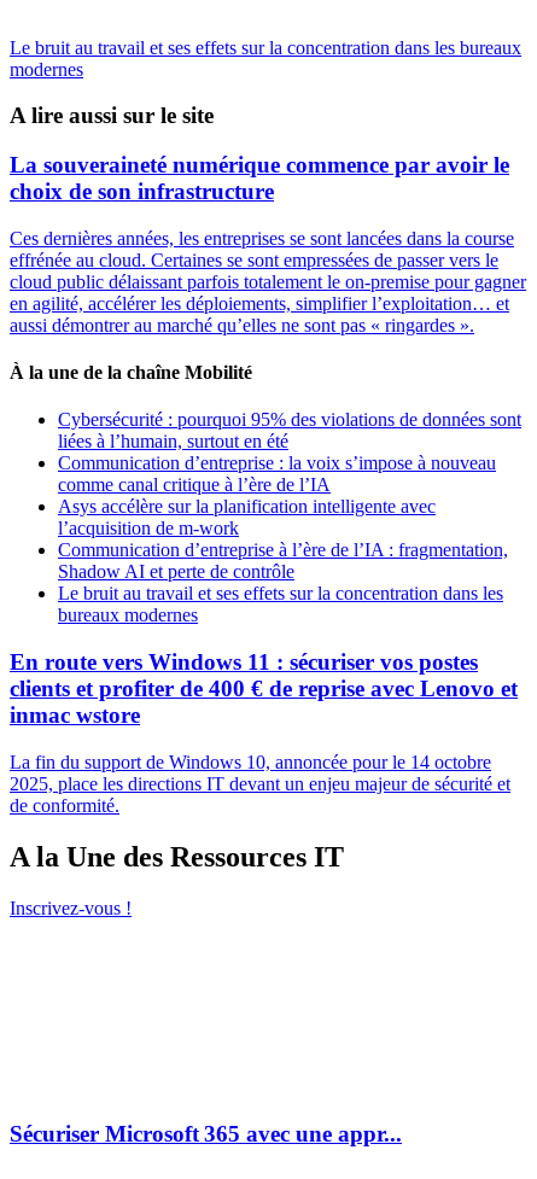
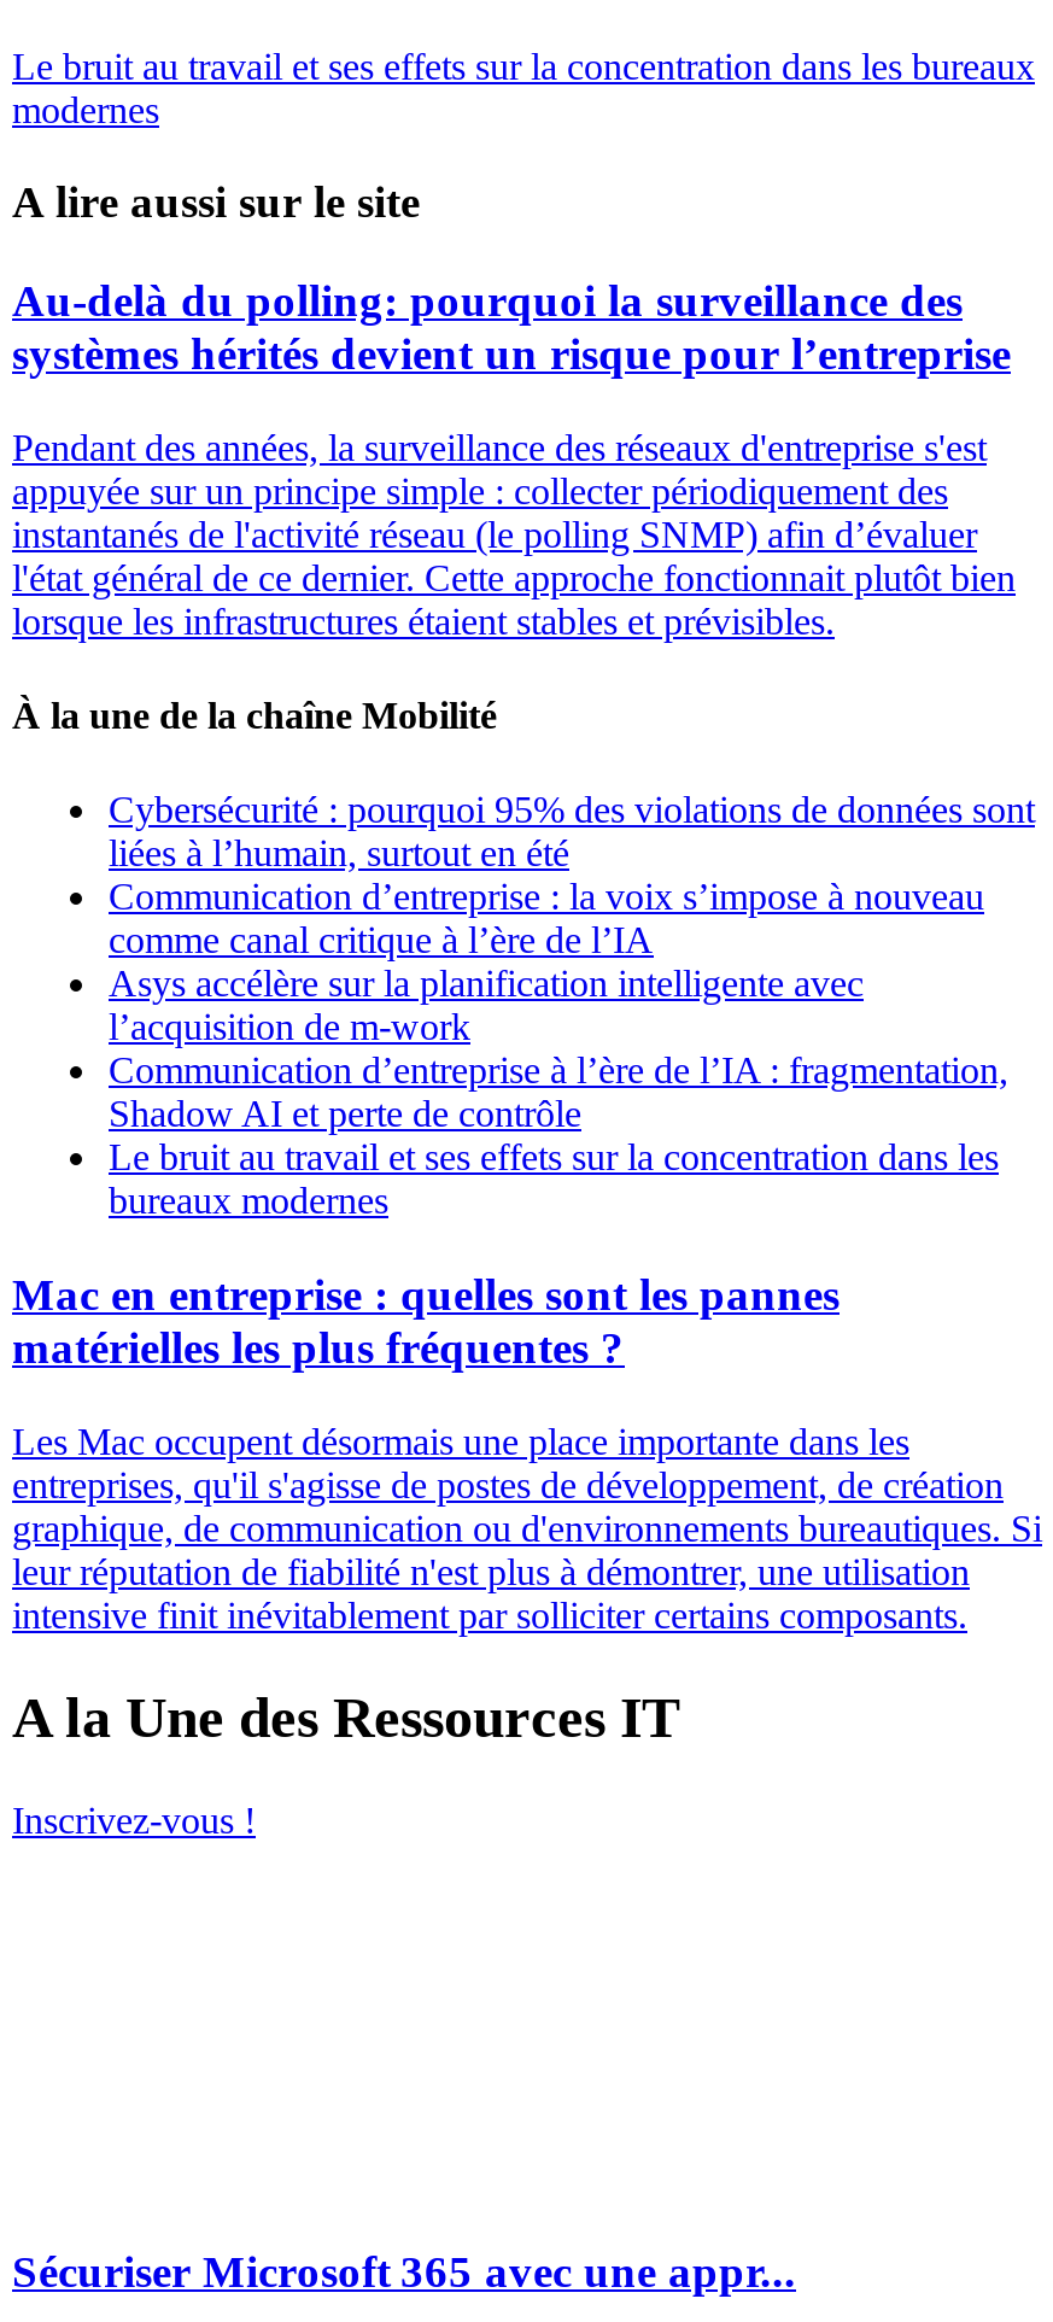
[10,152,509,204] La souveraineté numérique commence par avoir le | choix de son infrastructure -> [12,275,1011,379] Au-delà du polling: pourquoi la surveillance des | systèmes hérités devient un risque pour l’entreprise
[10,228,526,335] Ces dernières années, les entreprises se sont lancées dans la course | effrénée au cloud. Certaines se sont empressées de passer vers le | cloud public délaissant parfois totalement le on-premise pour gagner | en agilité, accélérer les déploiements, simplifier l’exploitation… et | aussi démontrer au marché qu’elles ne sont pas « ringardes ». -> [12,427,1016,641] Pendant des années, la surveillance des réseaux d'entreprise s'est | appuyée sur un principe simple : collecter périodiquement des | instantanés de l'activité réseau (le polling SNMP) afin d’évaluer | l'état général de ce dernier. Cette approche fonctionnait plutôt bien | lorsque les infrastructures étaient stables et prévisibles.
[10,649,518,728] En route vers Windows 11 : sécuriser vos postes | clients et profiter de 400 € de reprise avec Lenovo et | inmac wstore -> [12,1269,840,1373] Mac en entreprise : quelles sont les pannes | matérielles les plus fréquentes ?
[10,752,510,816] La fin du support de Windows 10, annoncée pour le 14 octobre | 2025, place les directions IT devant un enjeu majeur de sécurité et | de conformité. -> [12,1420,1042,1635] Les Mac occupent désormais une place importante dans les | entreprises, qu'il s'agisse de postes de développement, de création | graphique, de communication ou d'environnements bureautiques. Si | leur réputation de fiabilité n'est plus à démontrer, une utilisation | intensive finit inévitablement par solliciter certains composants.

